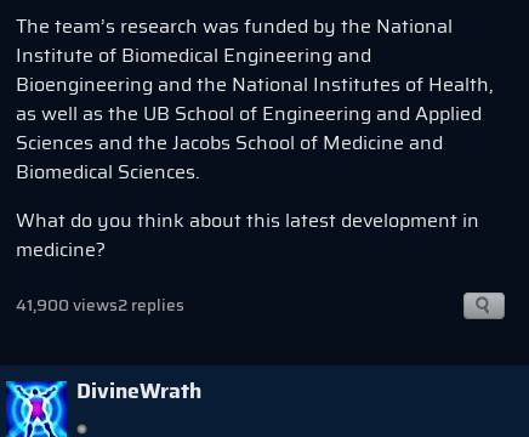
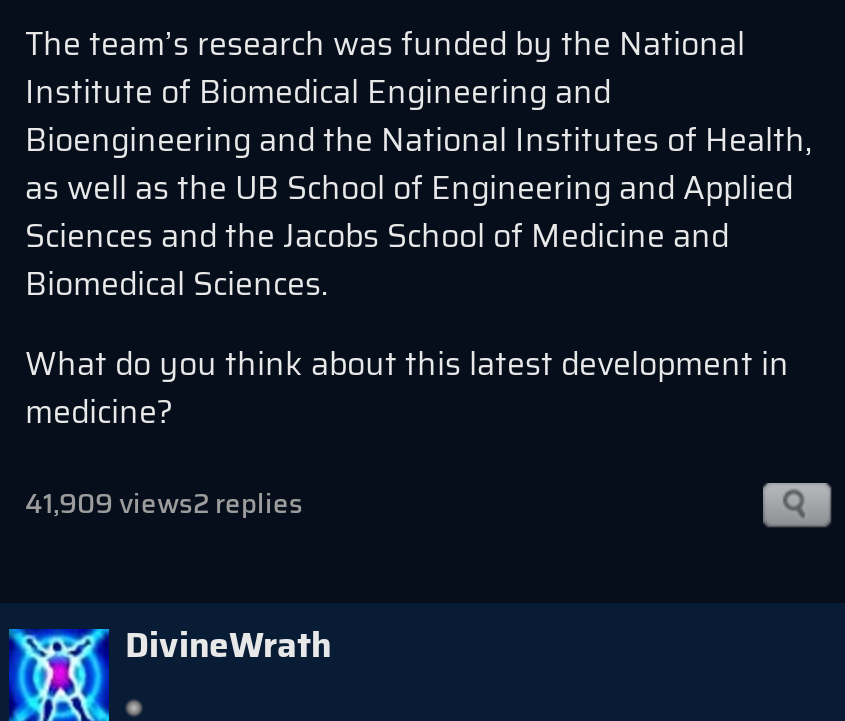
[16,292,184,317] 41,900 views2 replies -> [25,482,303,524] 41,909 views2 replies

